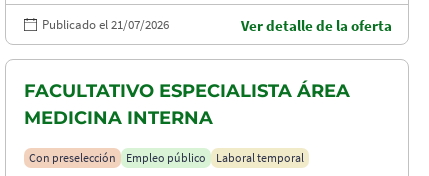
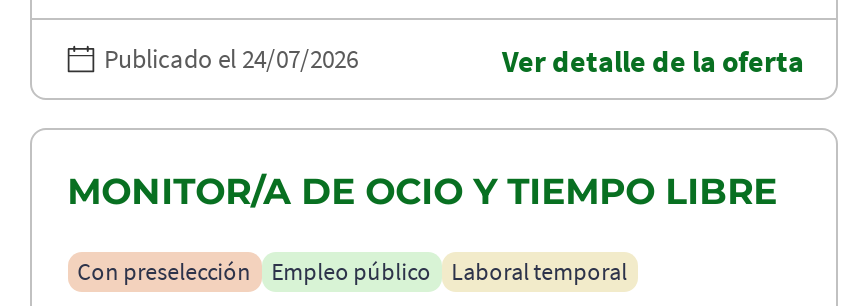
[42,16,169,33] Publicado el 21/07/2026 -> [104,42,358,76] Publicado el 24/07/2026
[24,80,350,129] FACULTATIVO ESPECIALISTA ÁREA | MEDICINA INTERNA -> [67,169,777,213] MONITOR/A DE OCIO Y TIEMPO LIBRE

